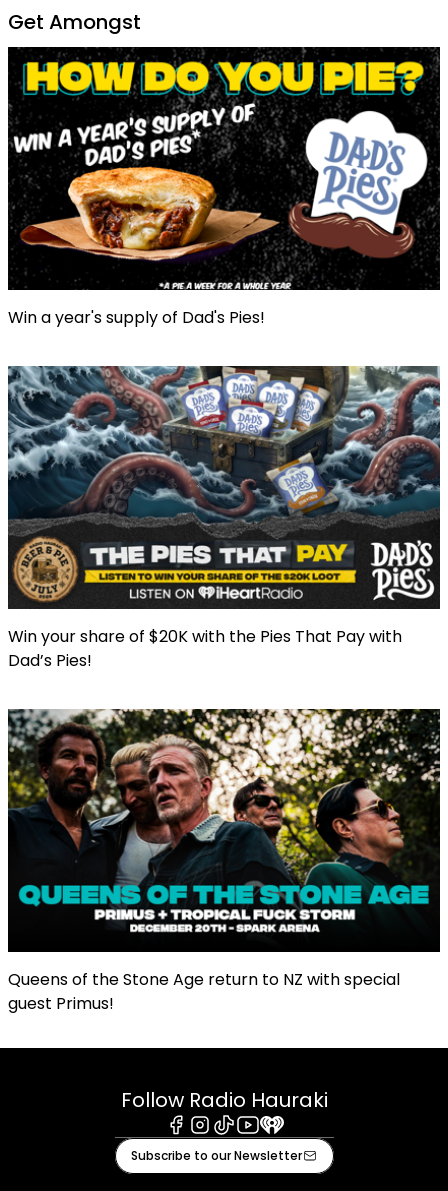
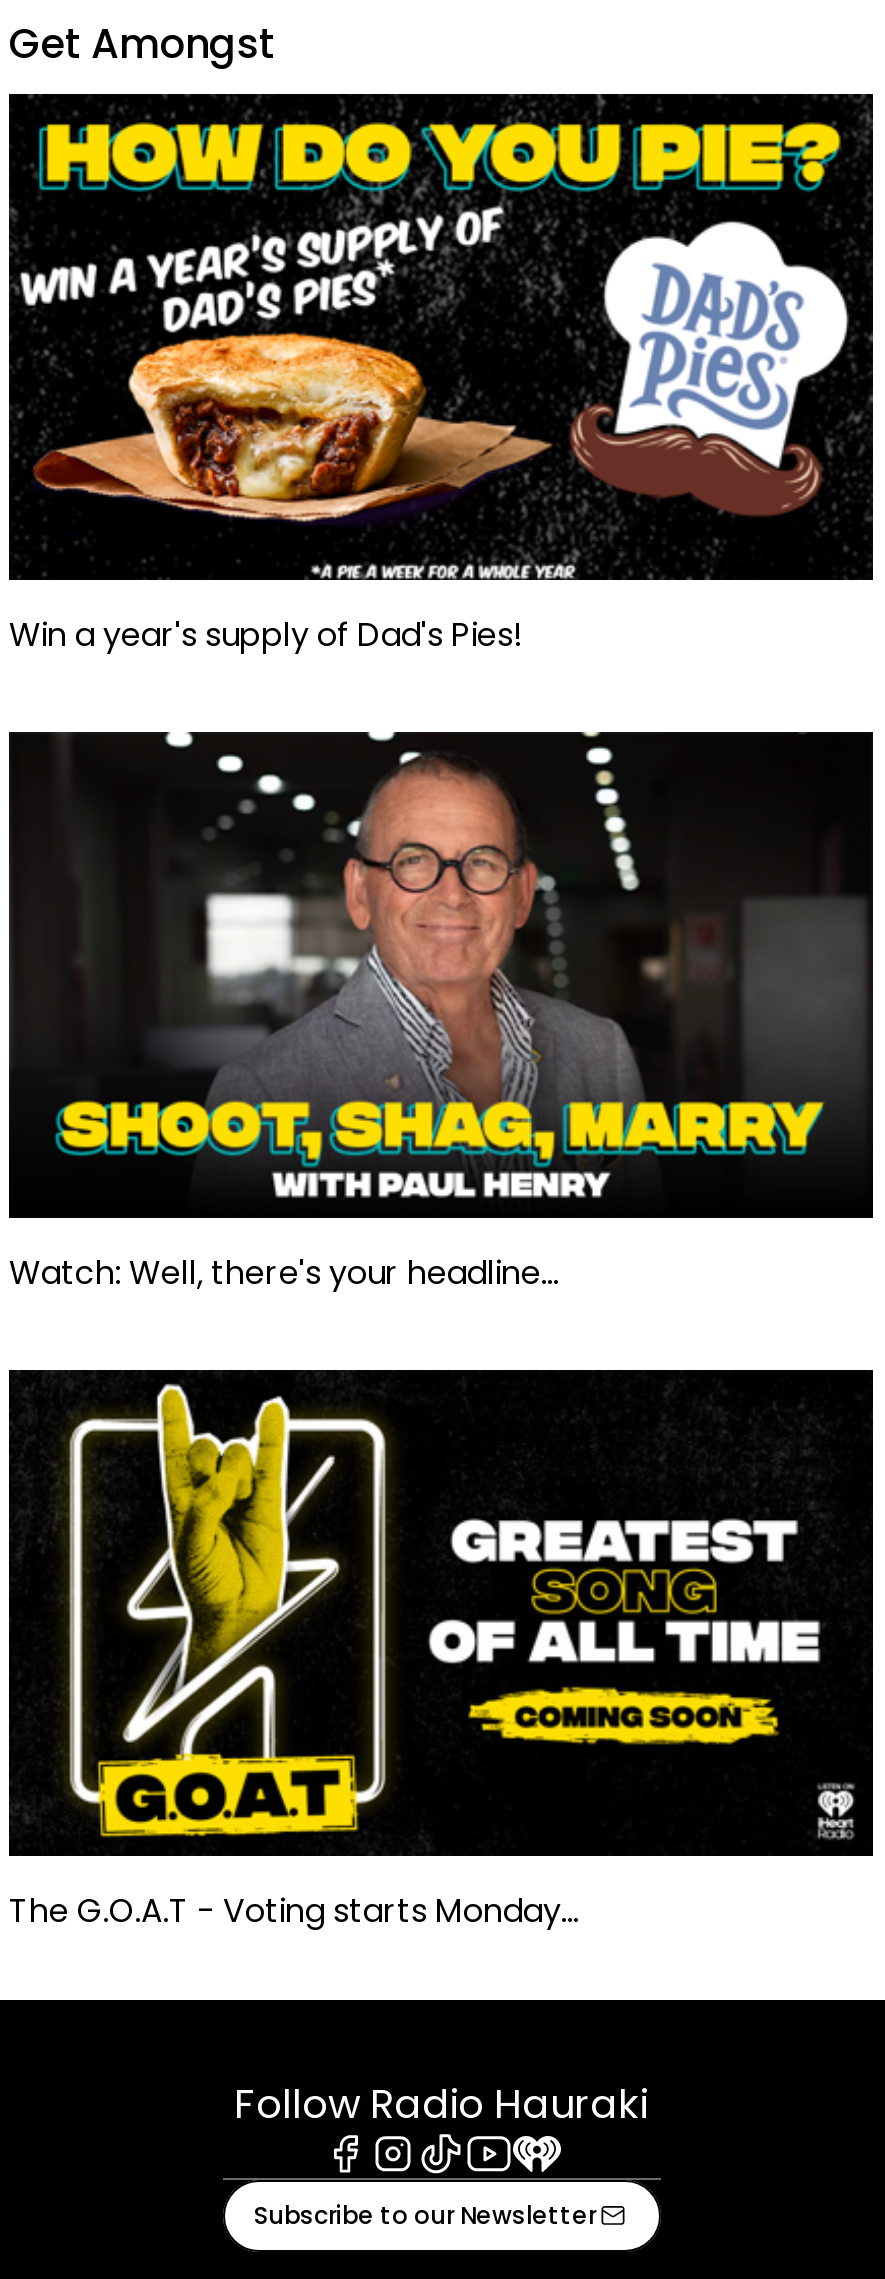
[7,365,441,672] [image] | Win your share of $20K with the Pies That Pay with | Dad’s Pies! -> [9,730,873,1296] [image] | Watch: Well, there's your headline...
[8,708,441,1015] [image] | Queens of the Stone Age return to NZ with special | guest Primus! -> [9,1368,873,1934] [image] | The G.O.A.T - Voting starts Monday...

